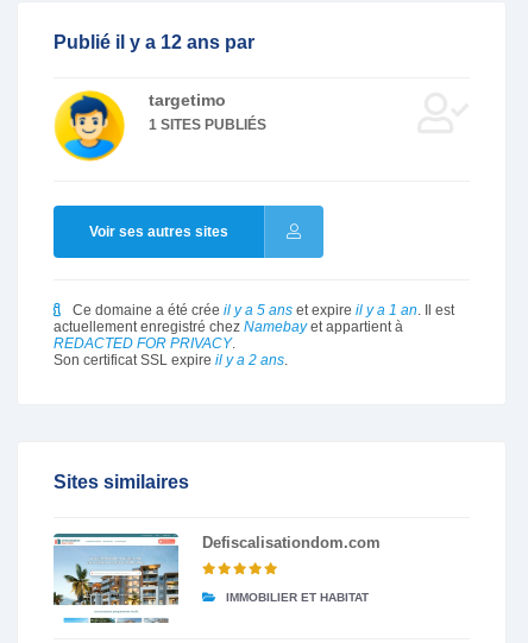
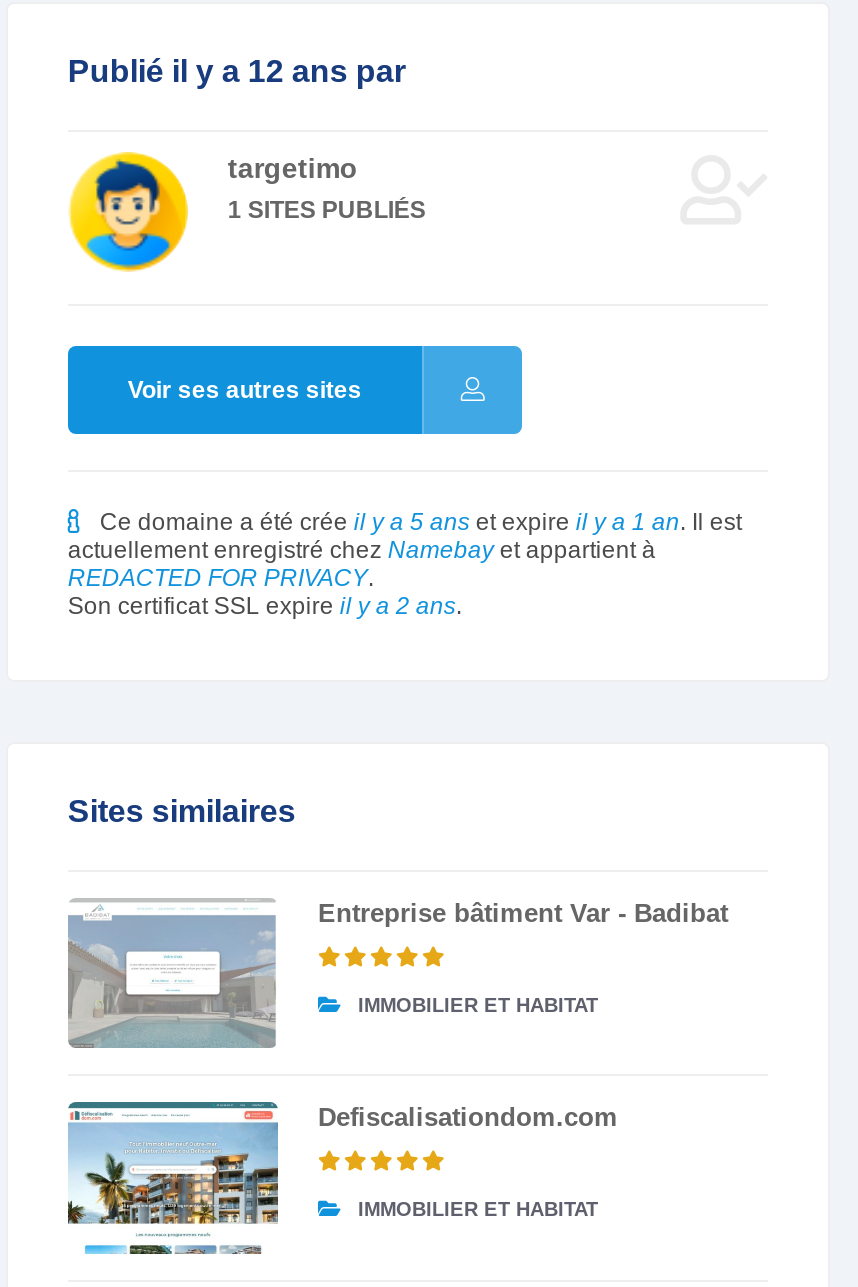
none -> [66,898,728,1048] [image] | Entreprise bâtiment Var - Badibat | IMMOBILIER ET HABITAT

